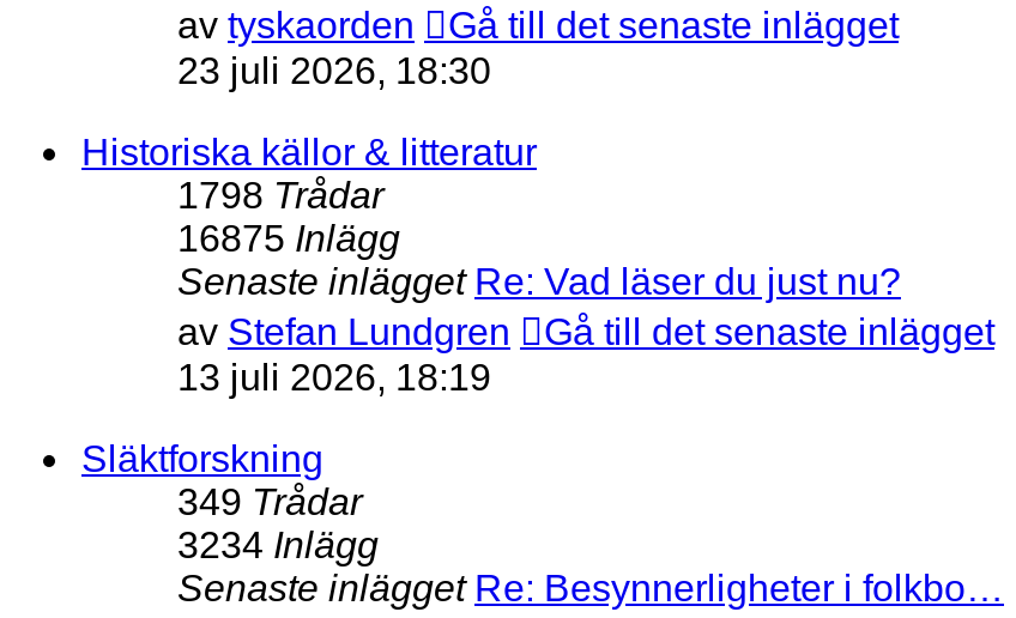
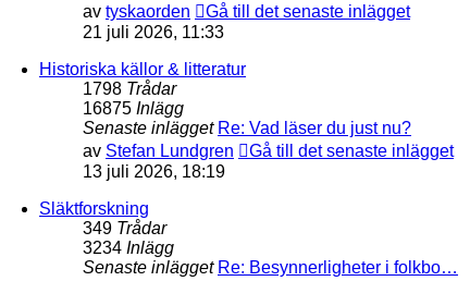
[177,51,491,92] 23 juli 2026, 18:30 -> [83,23,224,42] 21 juli 2026, 11:33

